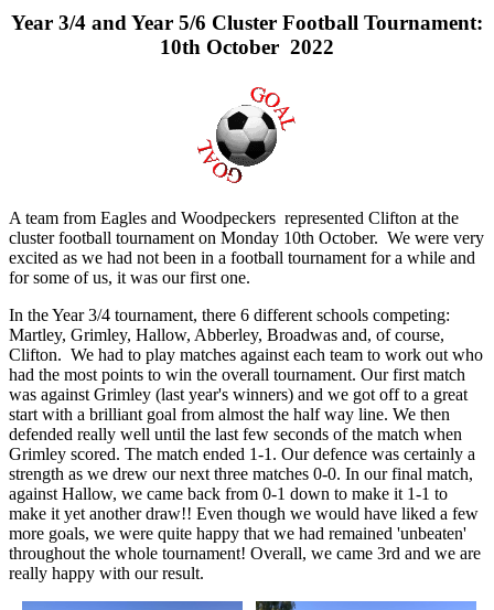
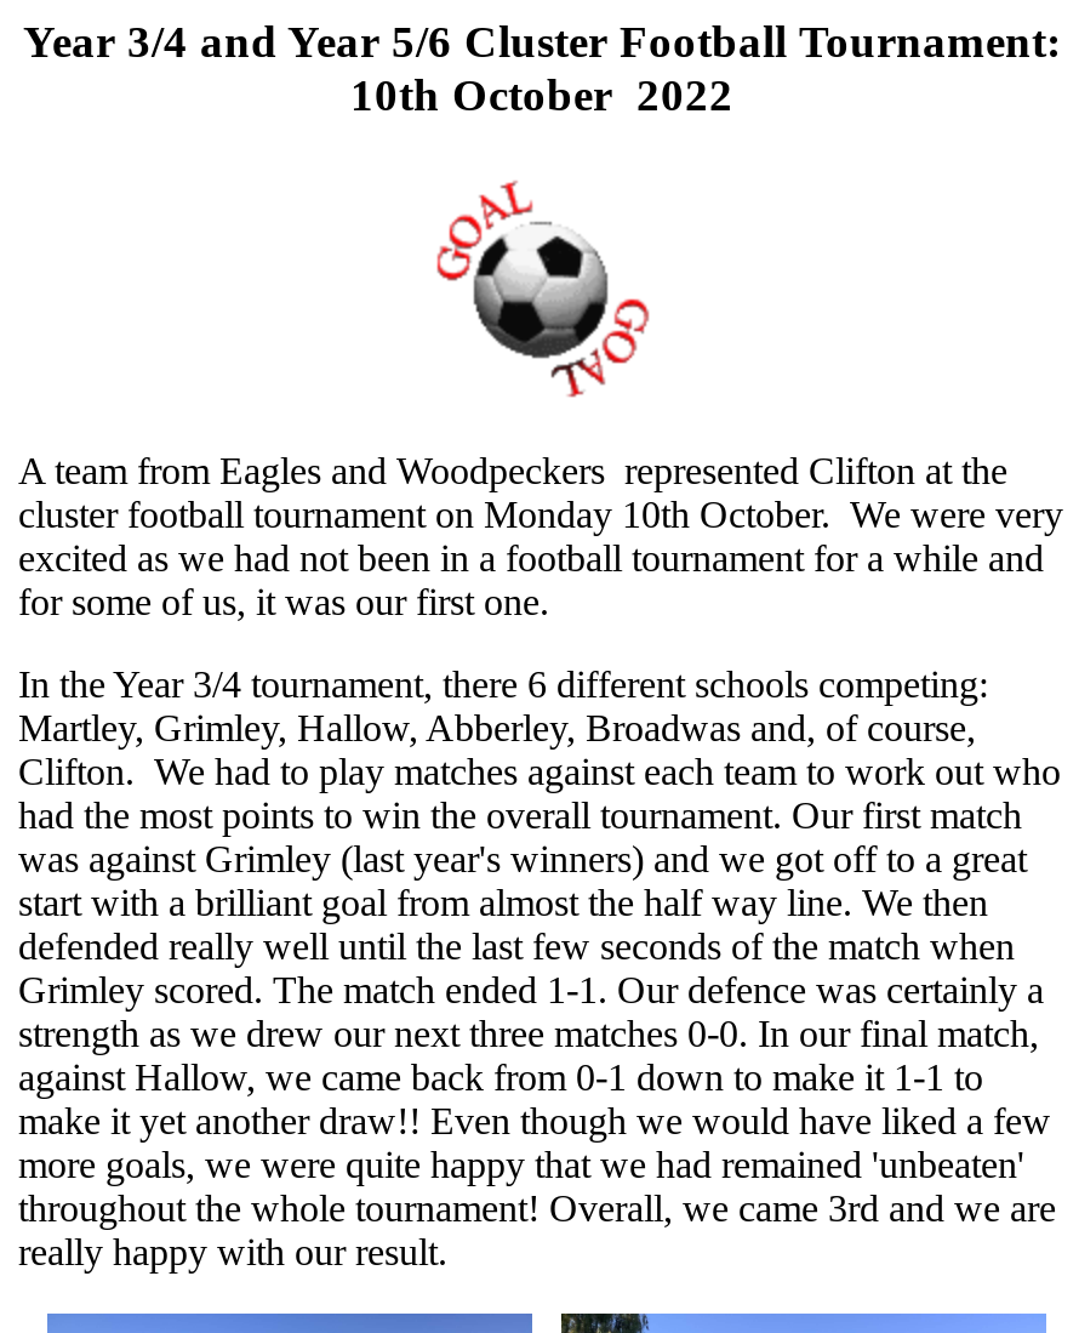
[196,86,296,184] [image] -> [433,181,651,399] [image]

